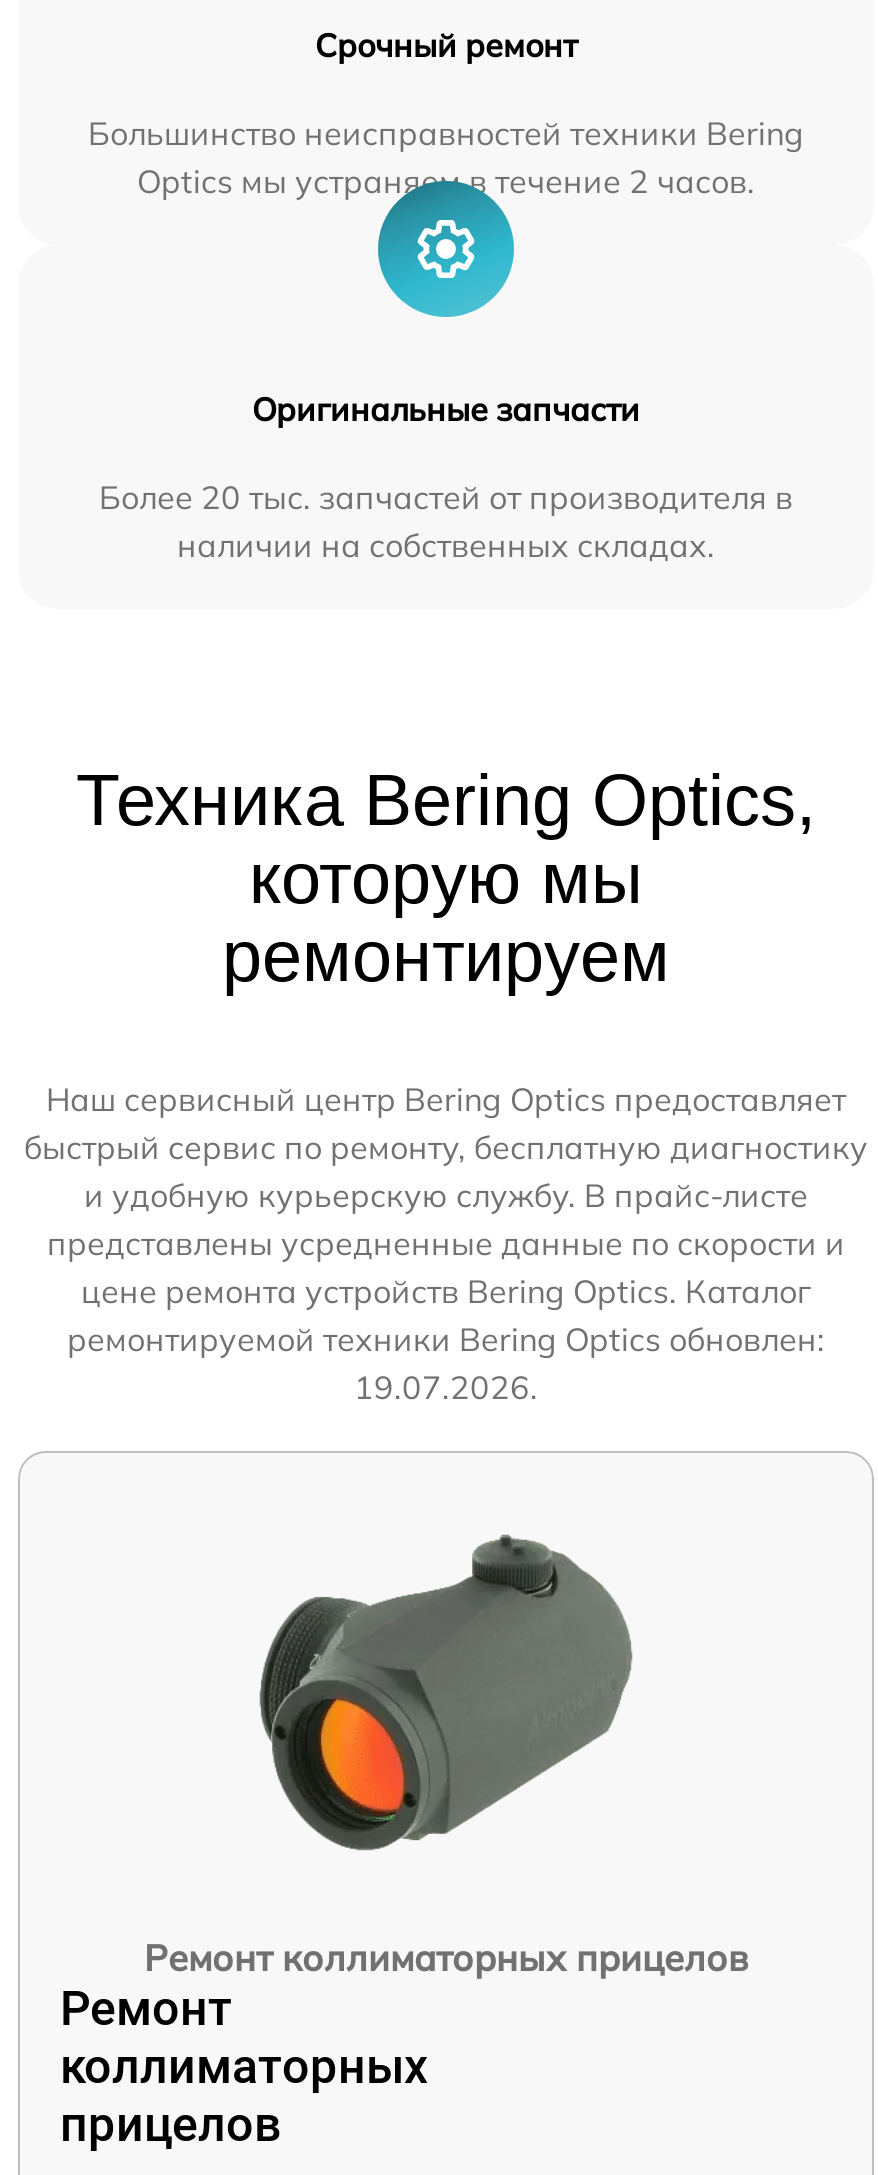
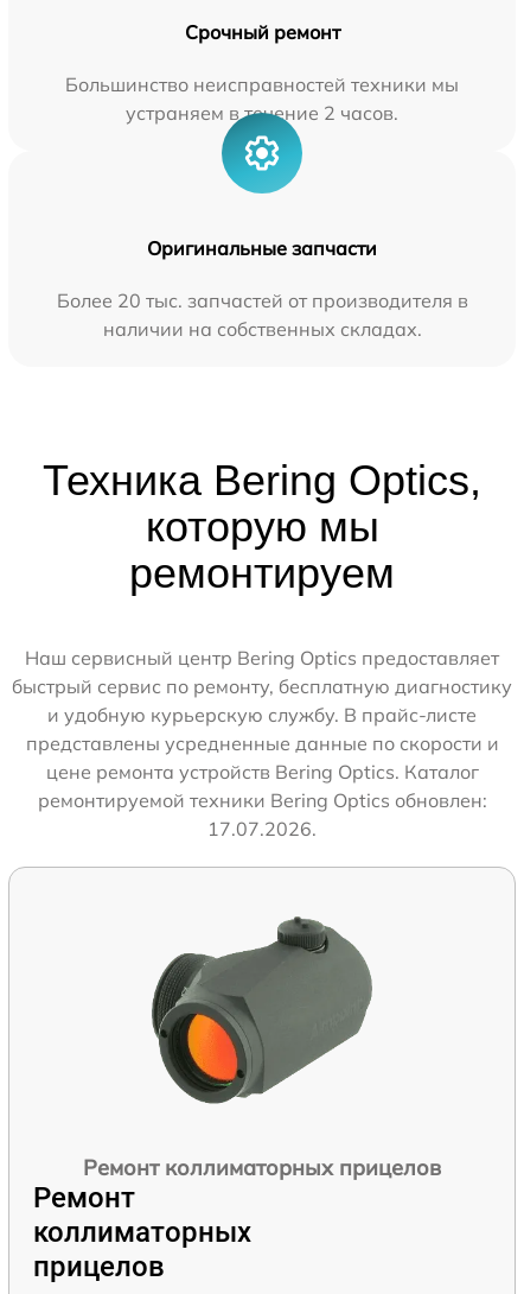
[88,113,804,201] Большинство неисправностей техники Bering | Optics мы устраняем в течение 2 часов. -> [65,72,459,125] Большинство неисправностей техники мы | устраняем в течение 2 часов.
[354,1367,538,1407] 19.07.2026. -> [207,817,317,841] 17.07.2026.

